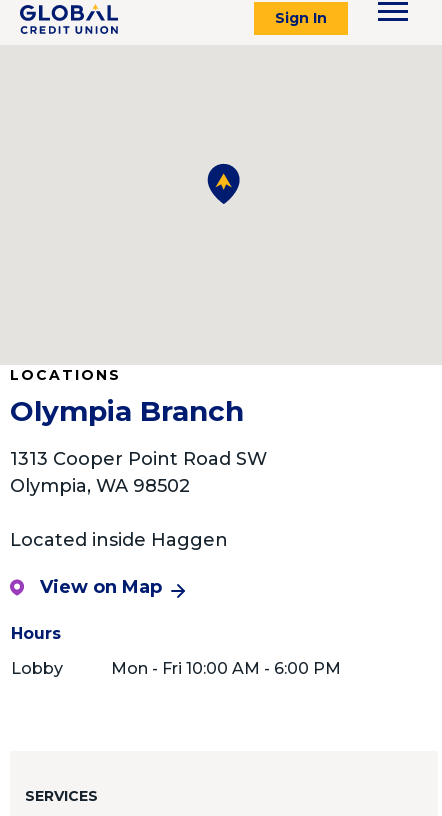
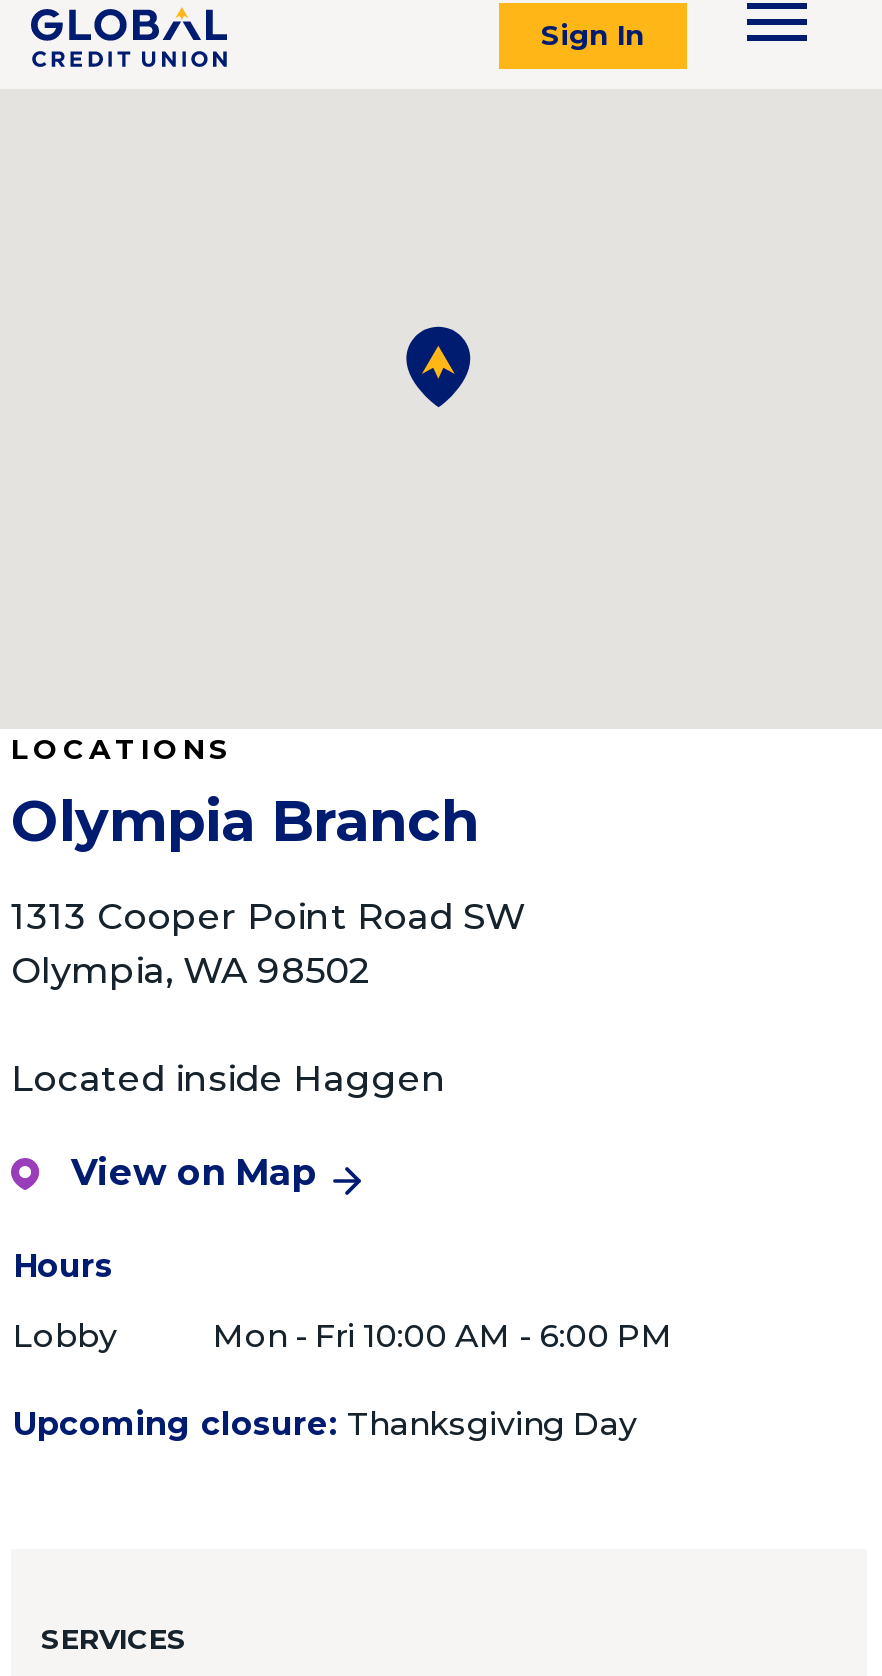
none -> [13,1405,637,1443] Upcoming closure: Thanksgiving Day

